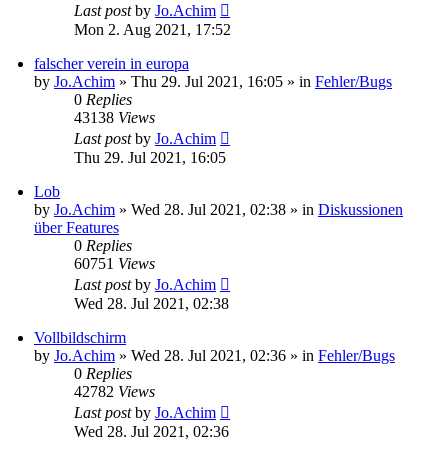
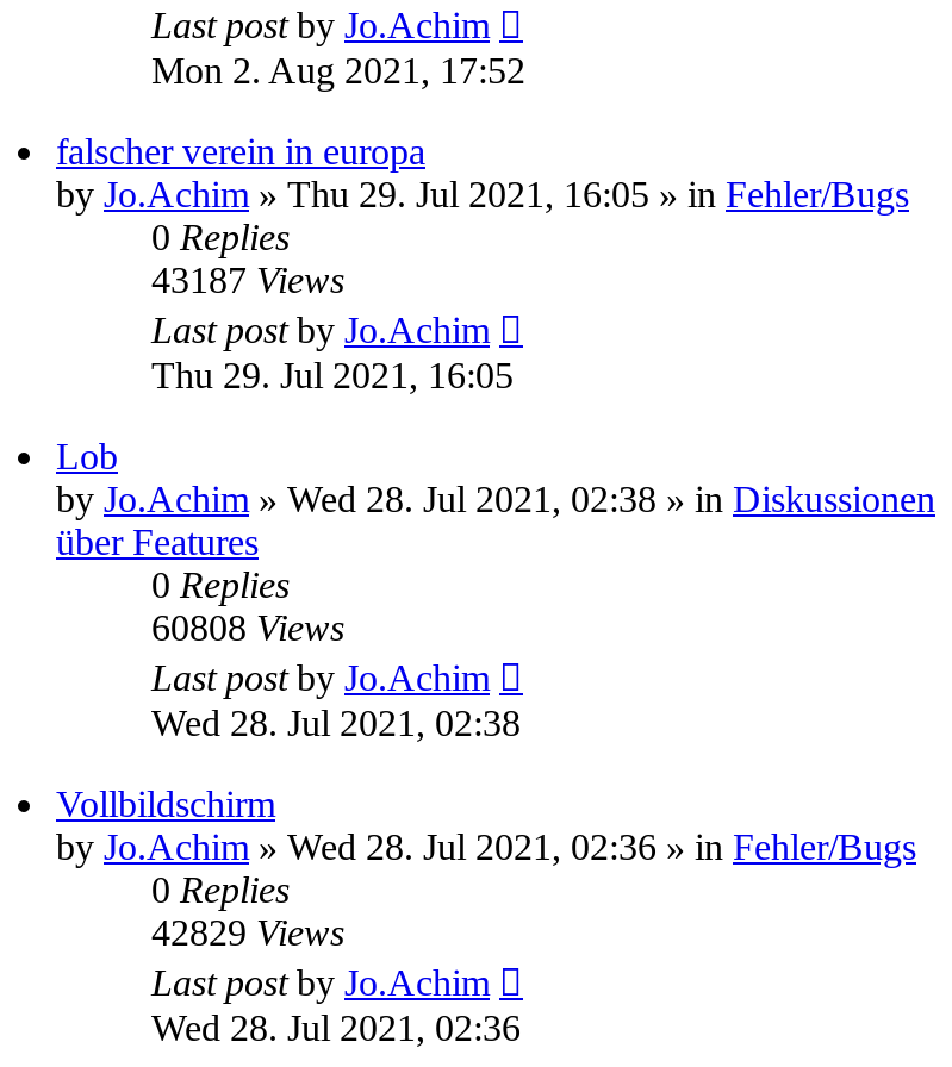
[74,109,155,126] 43138 Views -> [151,261,344,301] 43187 Views
[74,255,155,272] 60751 Views -> [151,608,344,649] 60808 Views
[74,383,155,400] 42782 Views -> [151,913,344,954] 42829 Views

